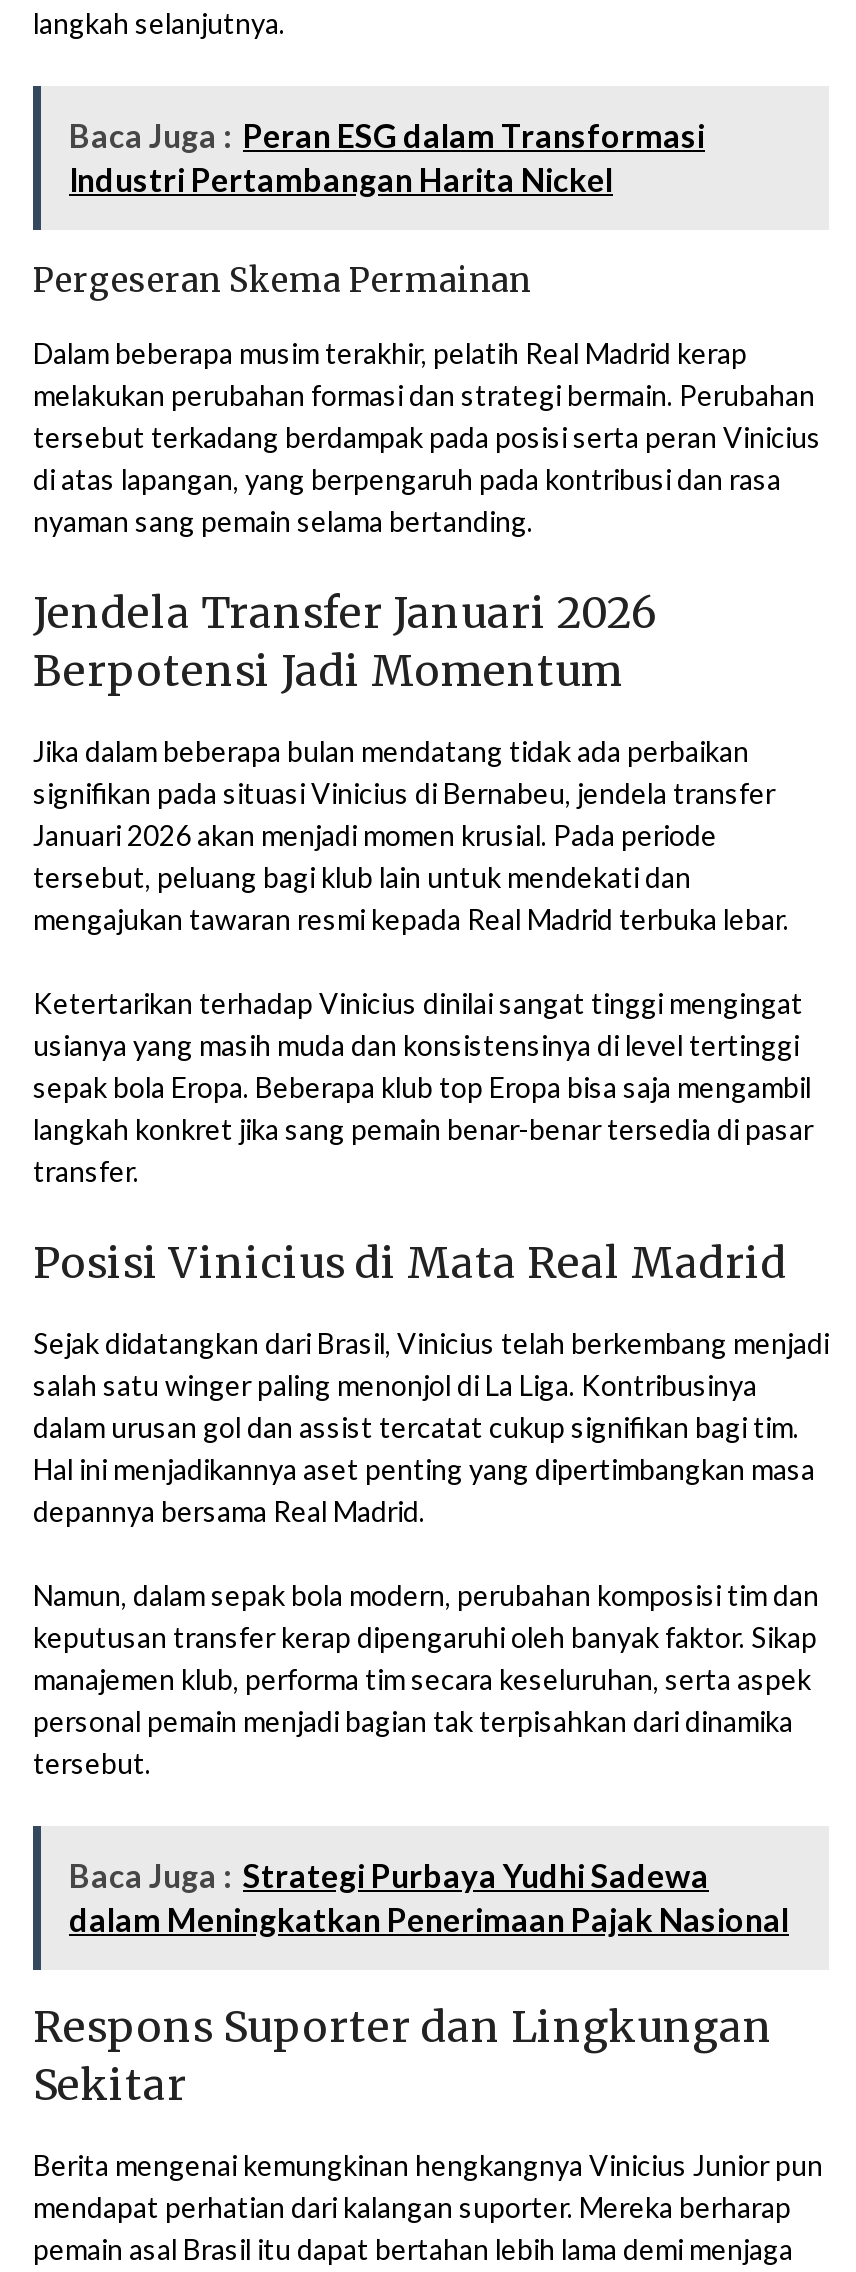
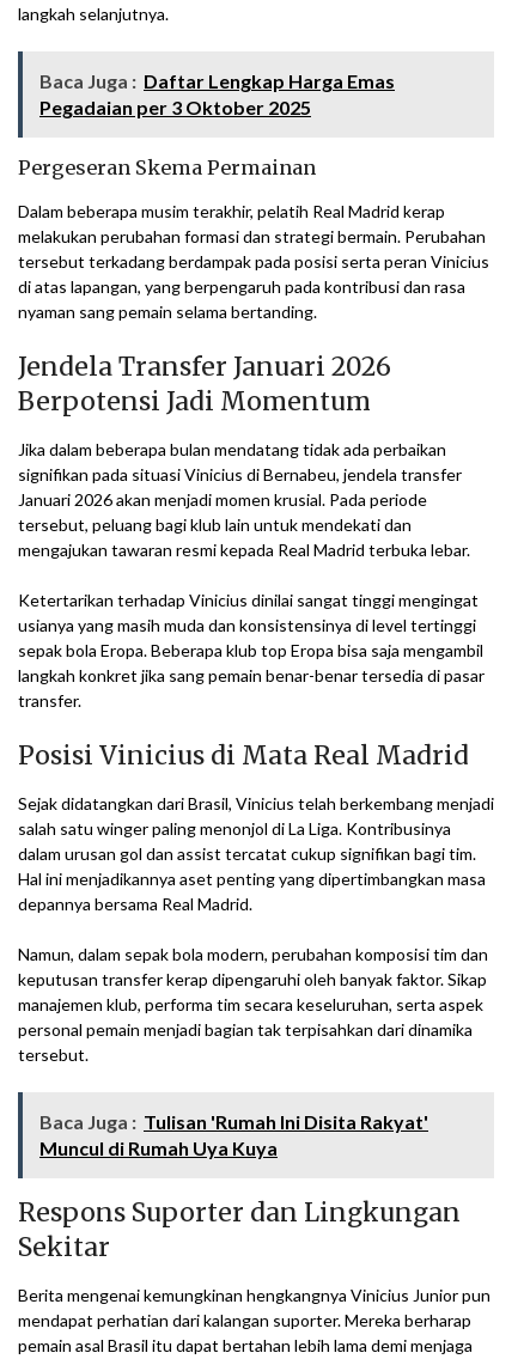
[69,116,705,198] Baca Juga : Peran ESG dalam Transformasi | Industri Pertambangan Harita Nickel -> [39,69,395,118] Baca Juga : Daftar Lengkap Harga Emas | Pegadaian per 3 Oktober 2025
[69,1856,789,1938] Baca Juga : Strategi Purbaya Yudhi Sadewa | dalam Meningkatkan Penerimaan Pajak Nasional -> [39,1110,428,1159] Baca Juga : Tulisan 'Rumah Ini Disita Rakyat' | Muncul di Rumah Uya Kuya

